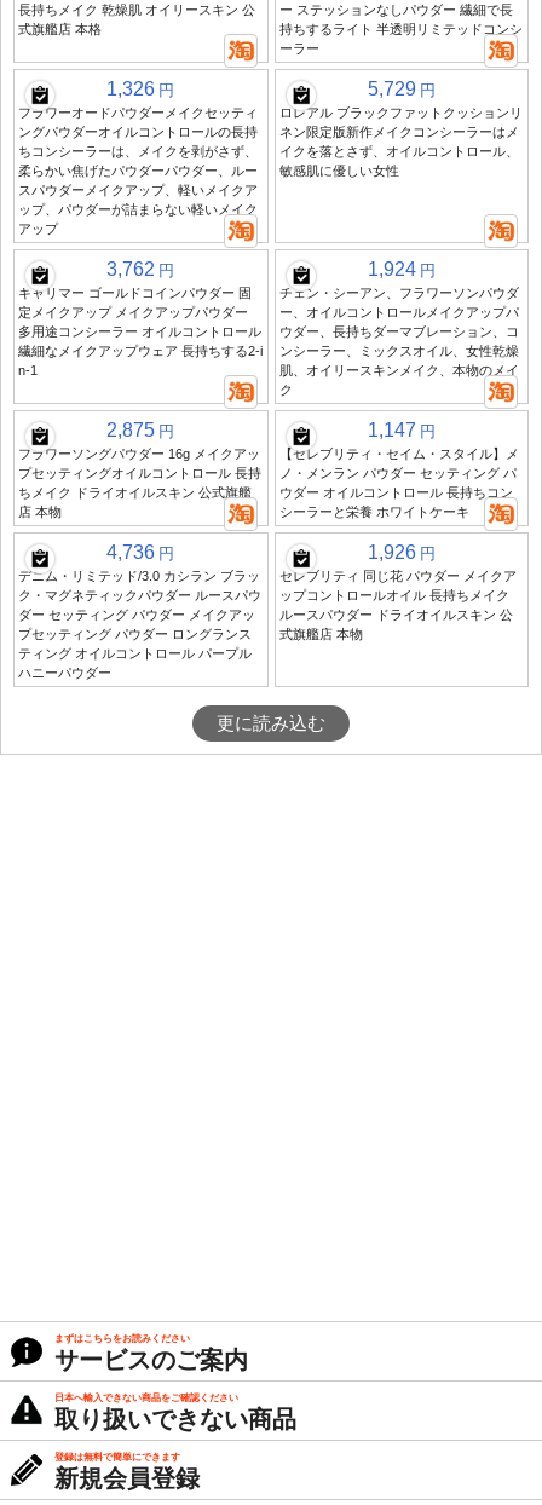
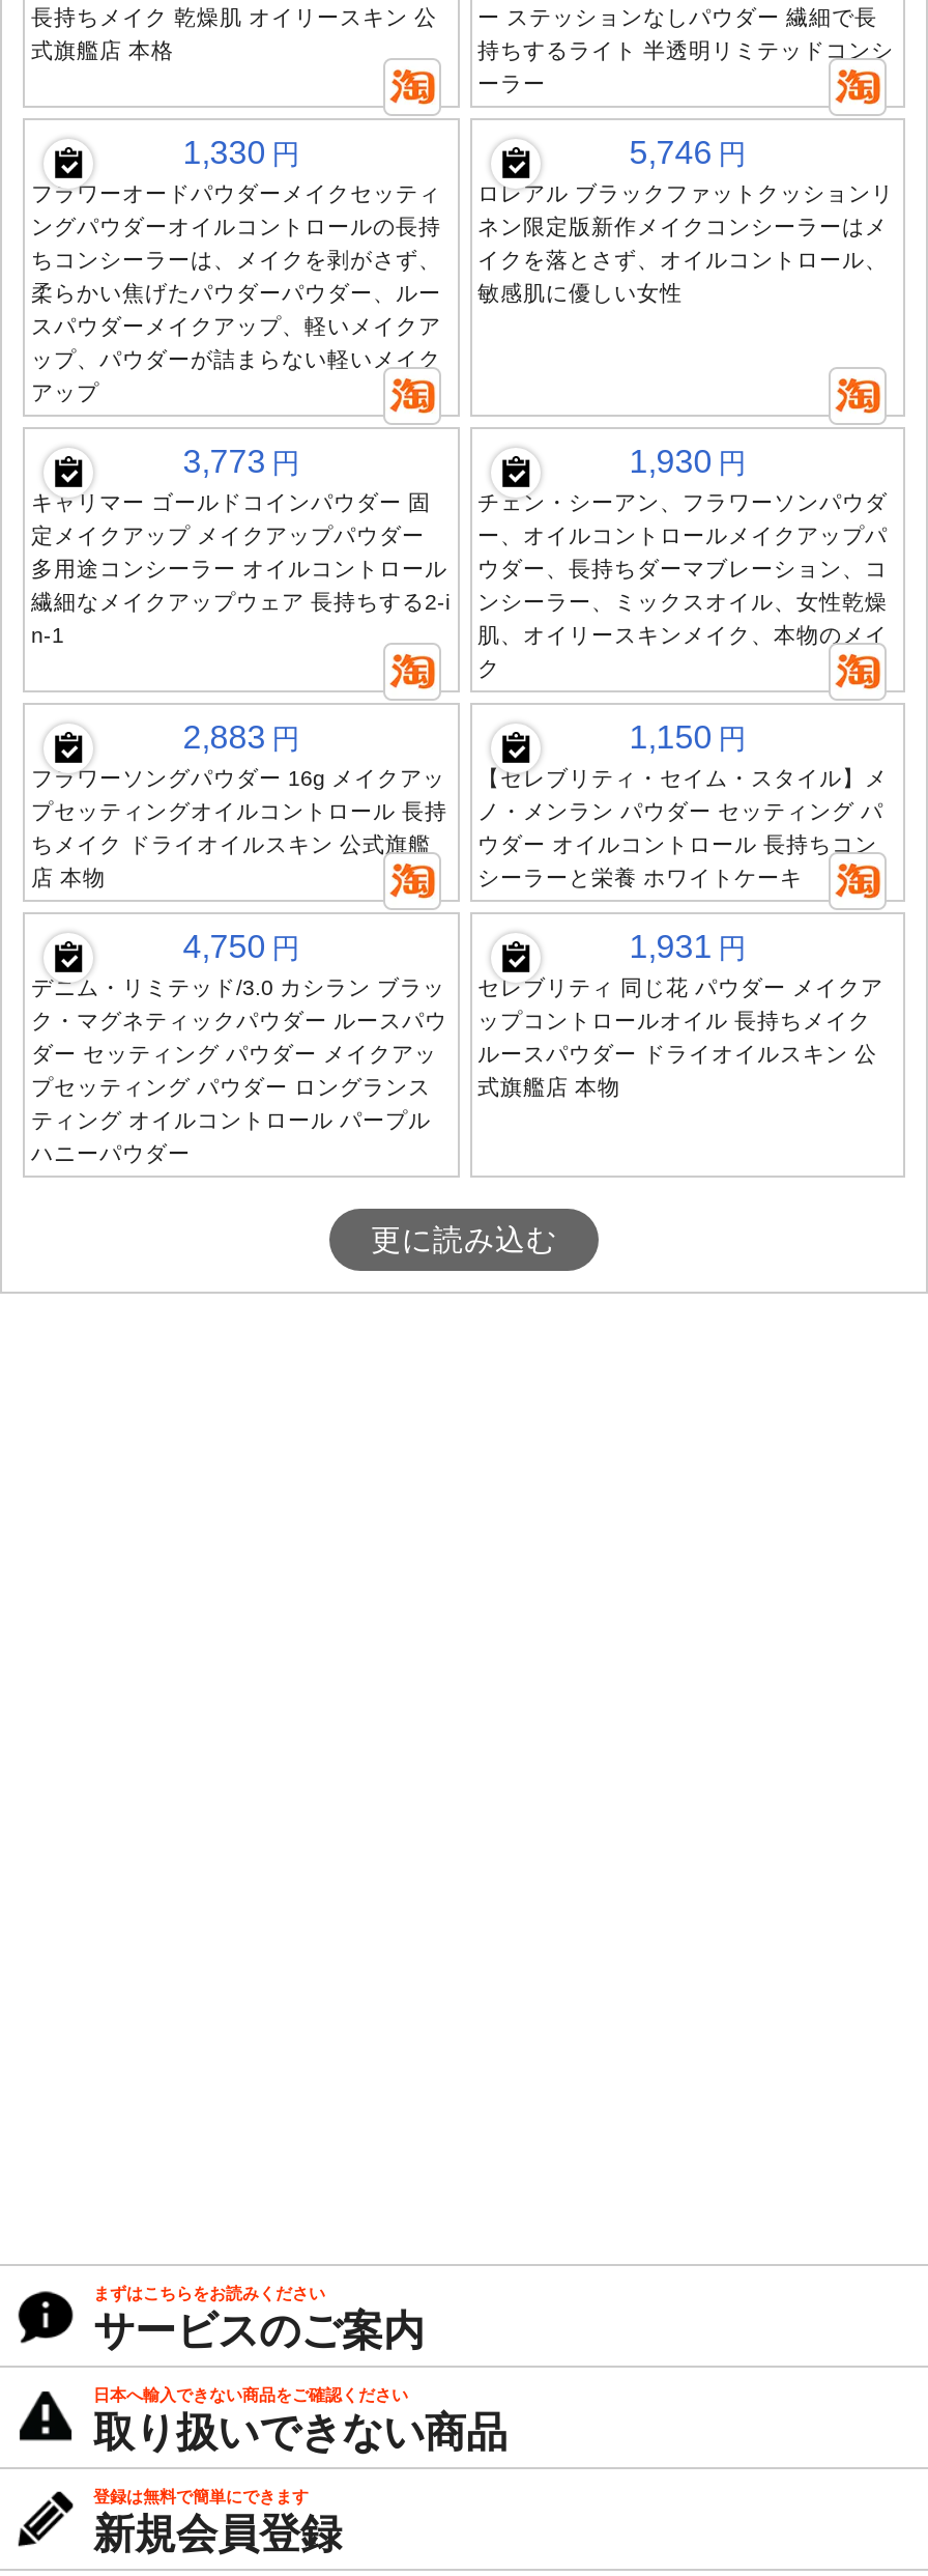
[107,79,174,99] 1,326 円 -> [183,135,299,170] 1,330 円
[368,79,435,99] 5,729 円 -> [629,135,745,170] 5,746 円
[107,259,174,279] 3,762 円 -> [183,444,299,479] 3,773 円
[368,259,435,279] 1,924 円 -> [629,444,745,479] 1,930 円
[107,420,174,440] 2,875 円 -> [183,719,299,755] 2,883 円
[368,420,435,440] 1,147 円 -> [629,719,745,755] 1,150 円
[107,542,174,563] 4,736 円 -> [183,929,299,964] 4,750 円
[368,542,435,563] 1,926 円 -> [629,929,745,964] 1,931 円

